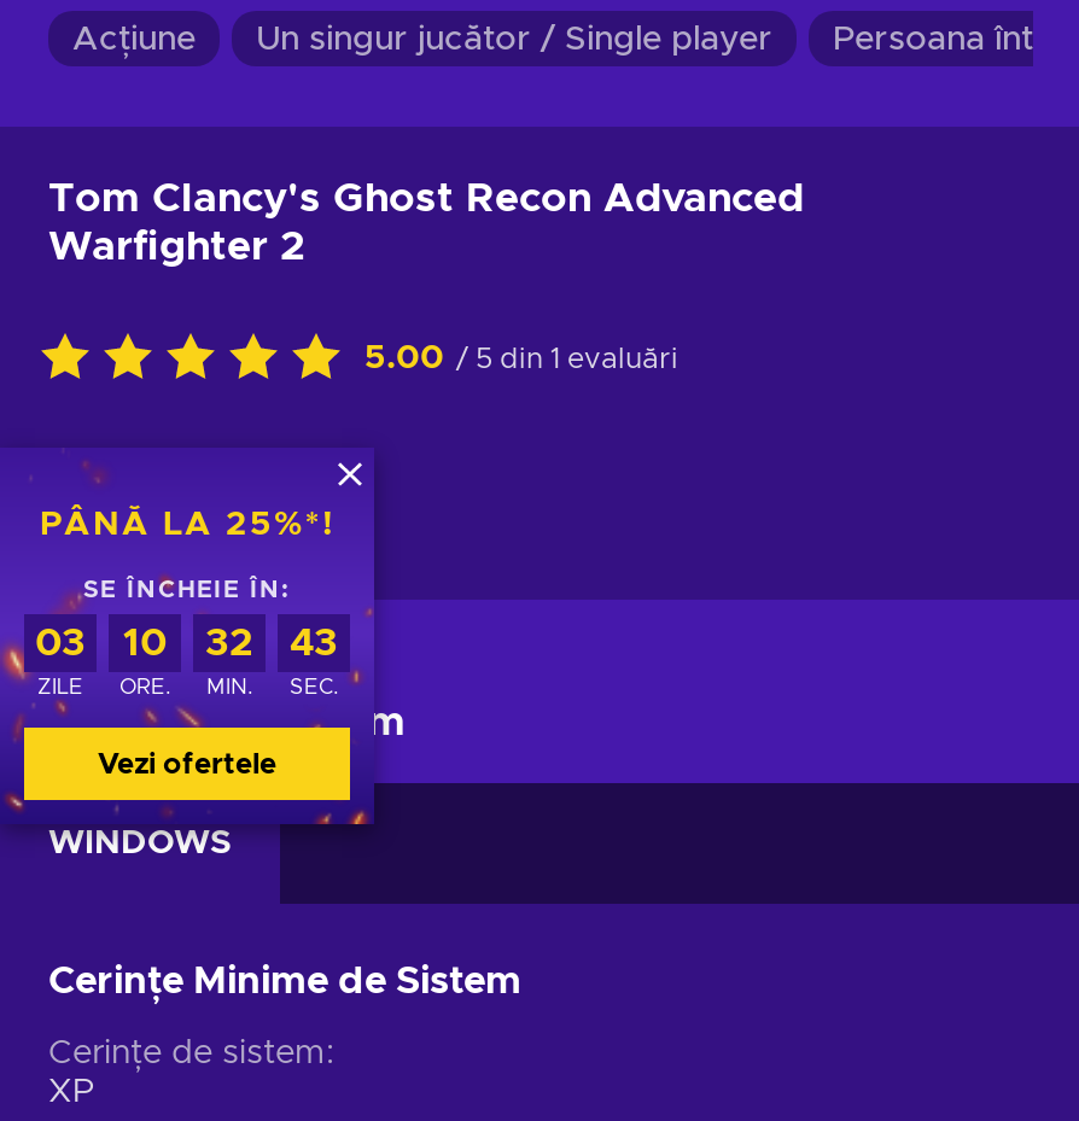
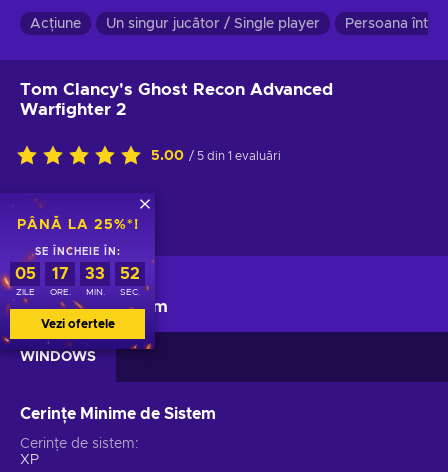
[35,623,86,661] 03 -> [14,265,35,281] 05
[123,623,167,661] 10 -> [51,265,68,281] 17
[205,623,253,661] 32 -> [85,265,105,281] 33
[290,623,338,661] 43 -> [120,265,140,281] 52

